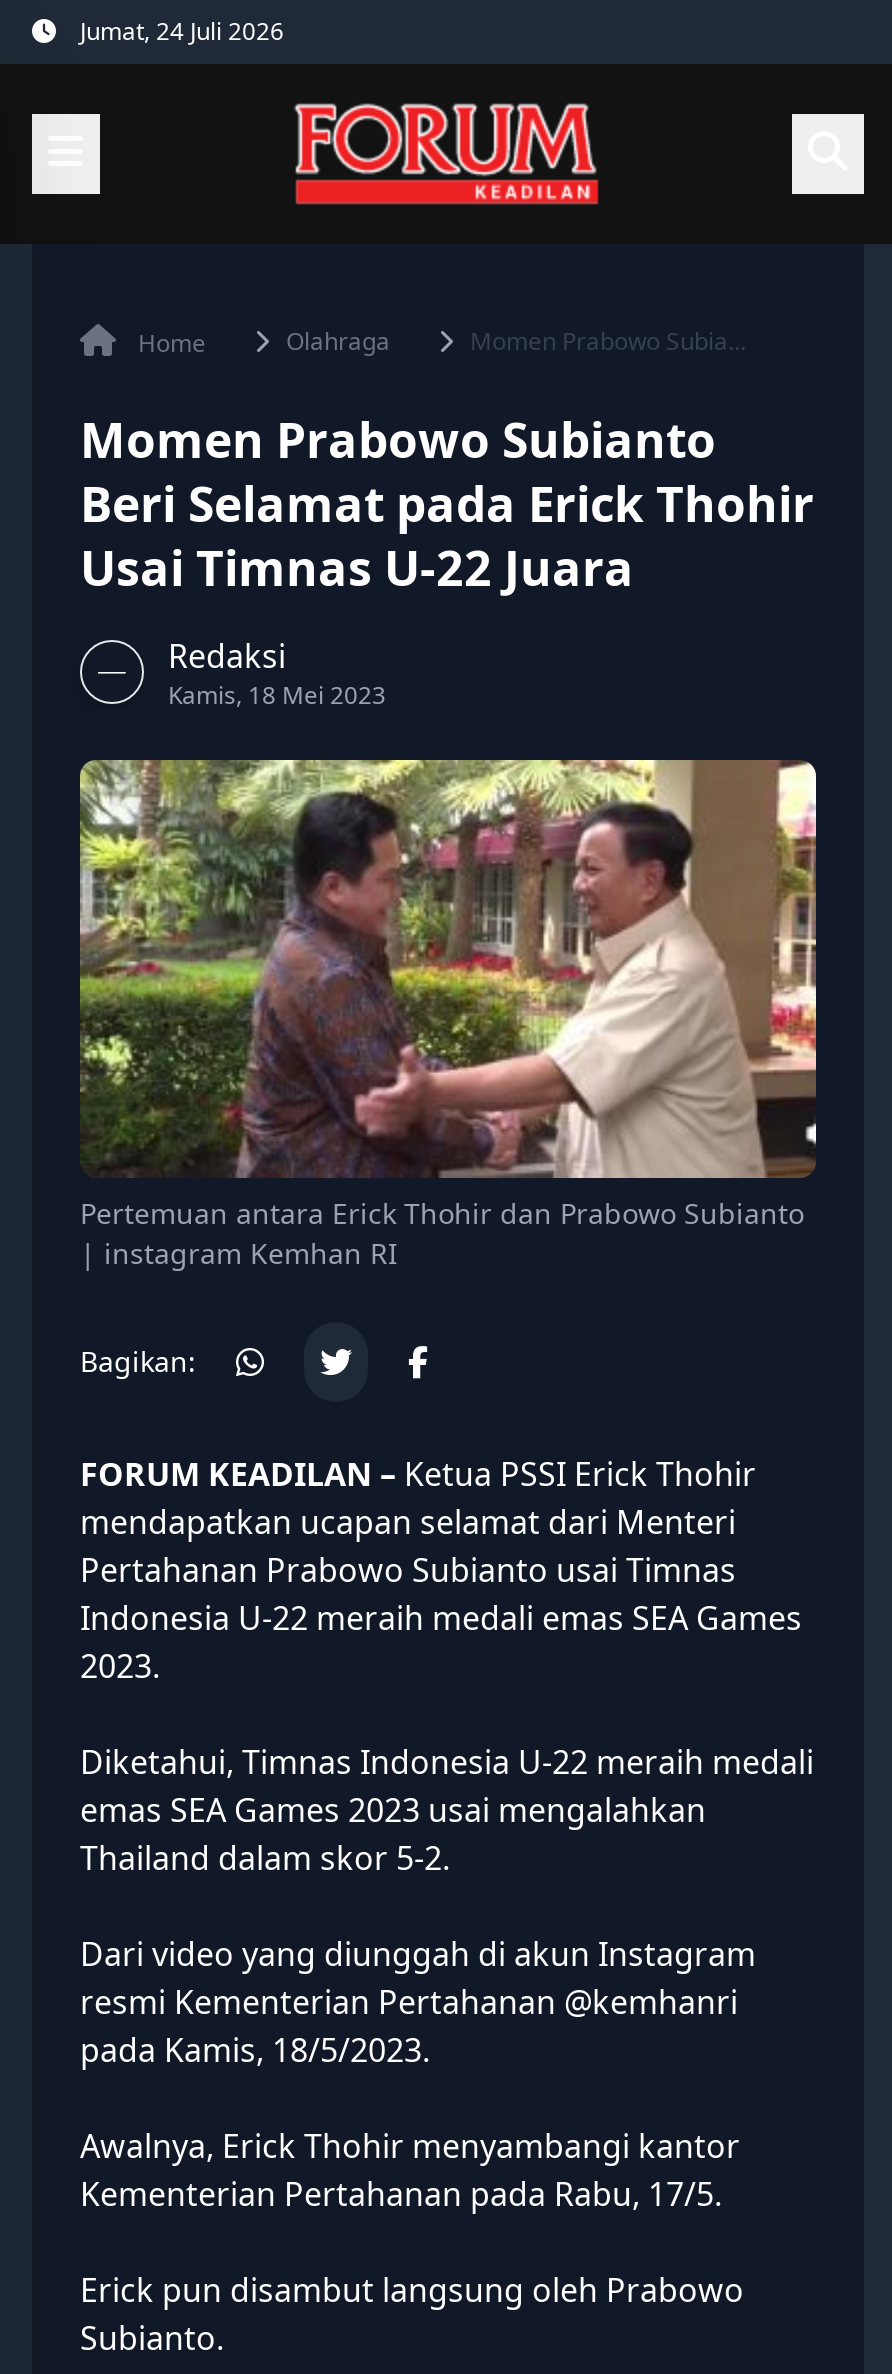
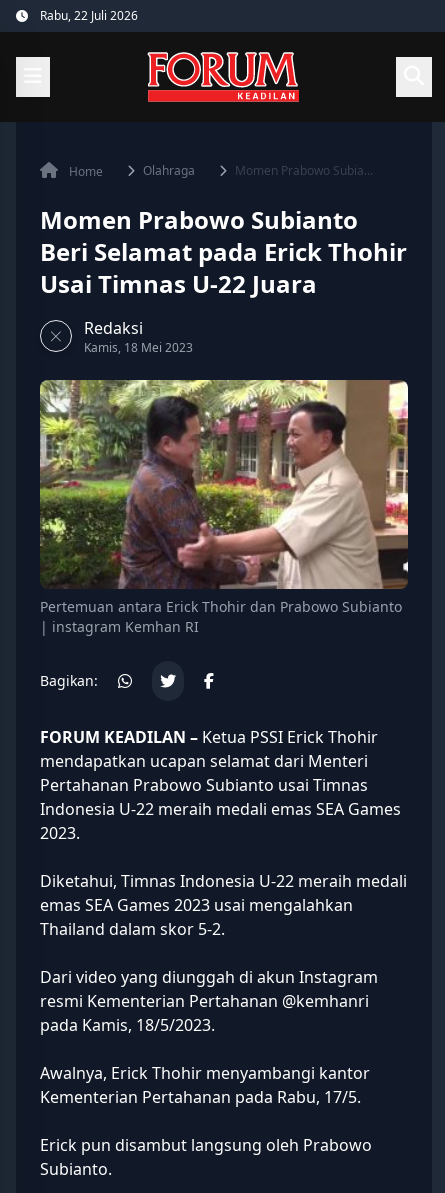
[80,14,284,48] Jumat, 24 Juli 2026 -> [40,7,138,24] Rabu, 22 Juli 2026

